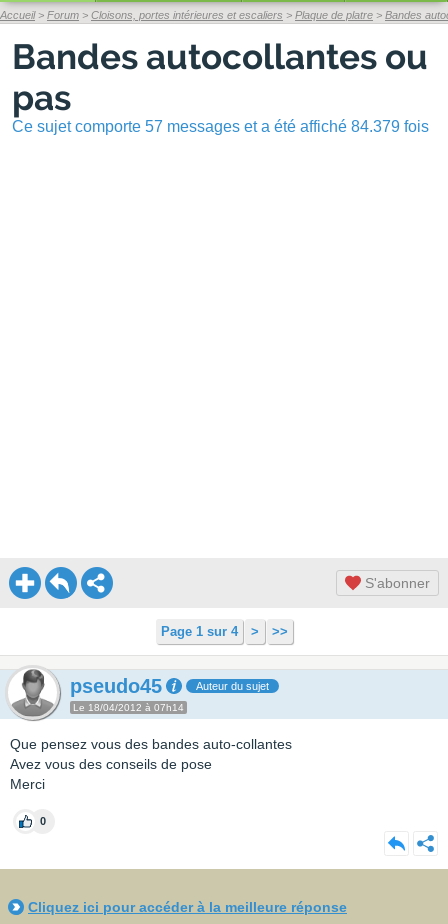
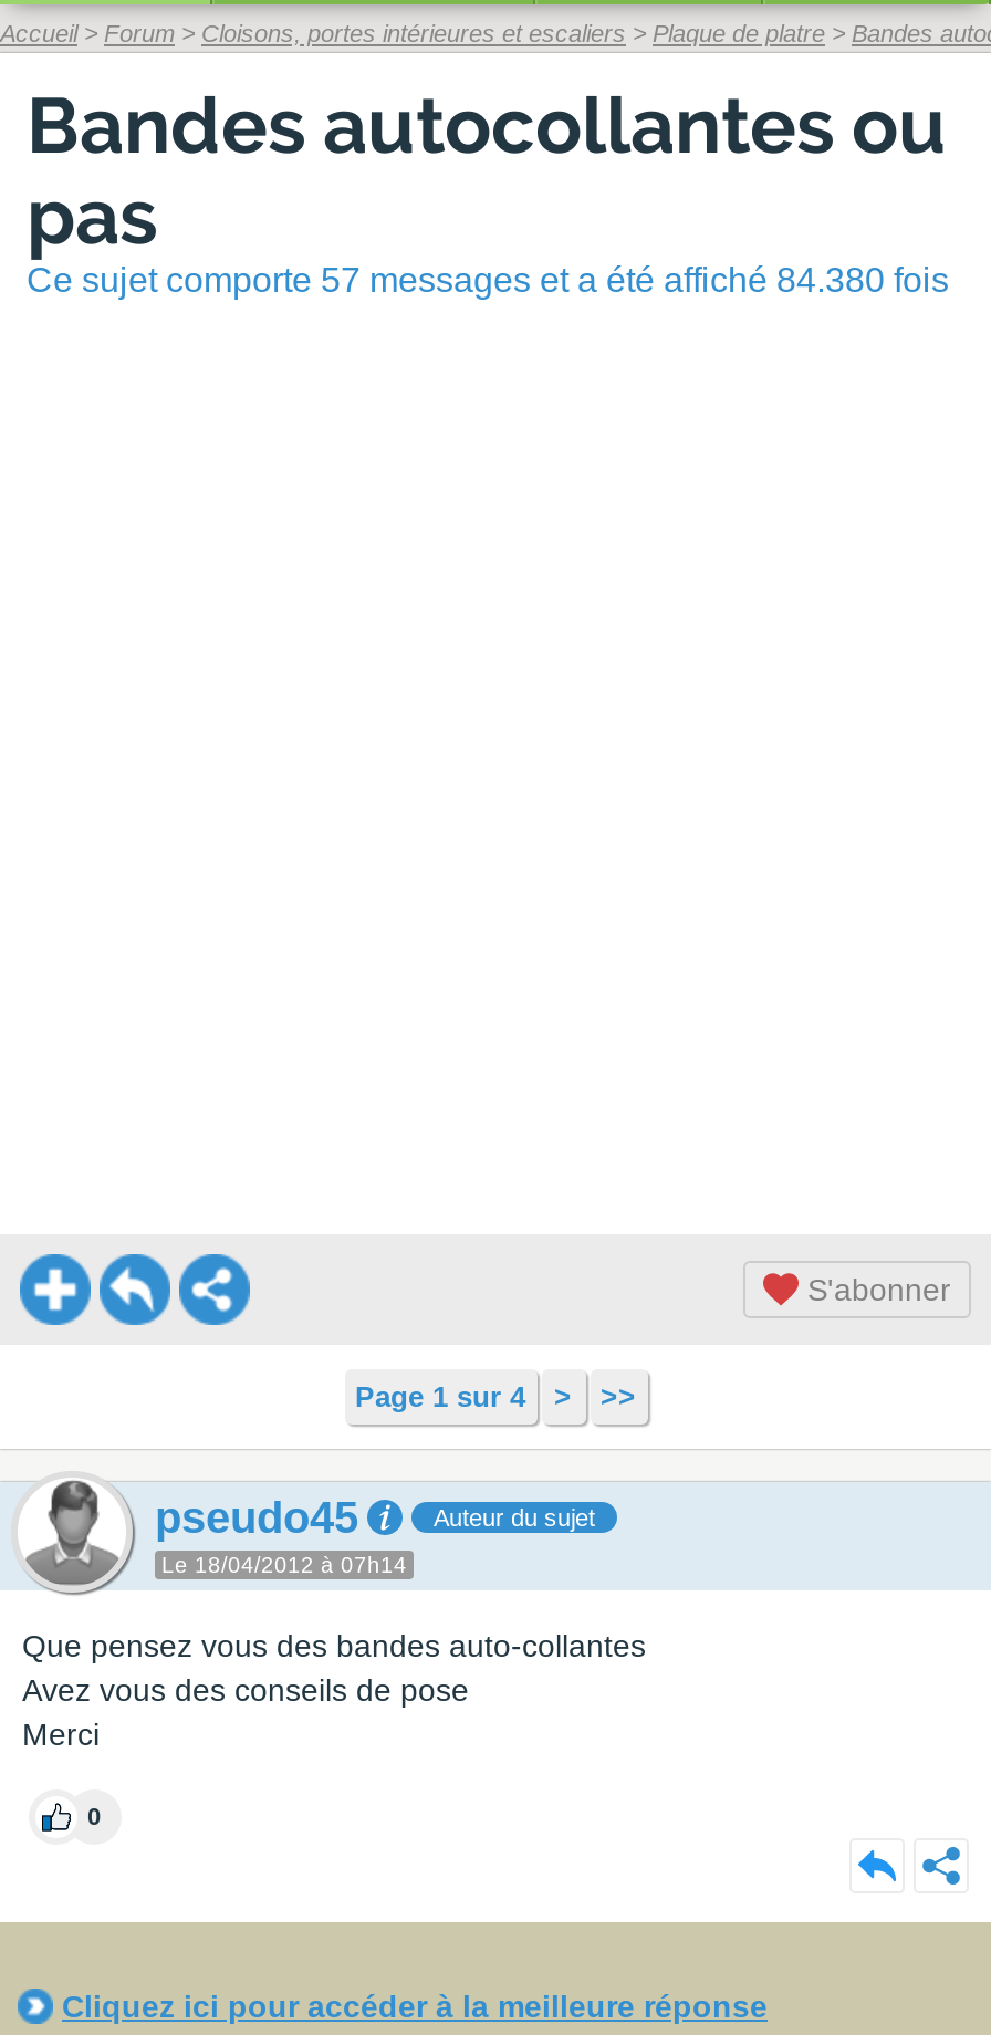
[12,118,429,135] Ce sujet comporte 57 messages et a été affiché 84.379 fois -> [27,261,949,299] Ce sujet comporte 57 messages et a été affiché 84.380 fois

